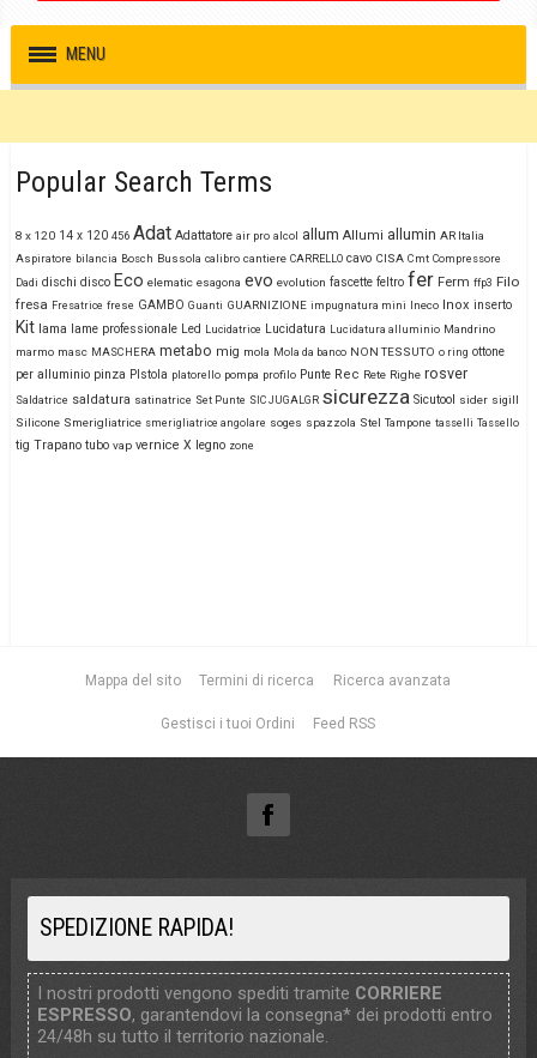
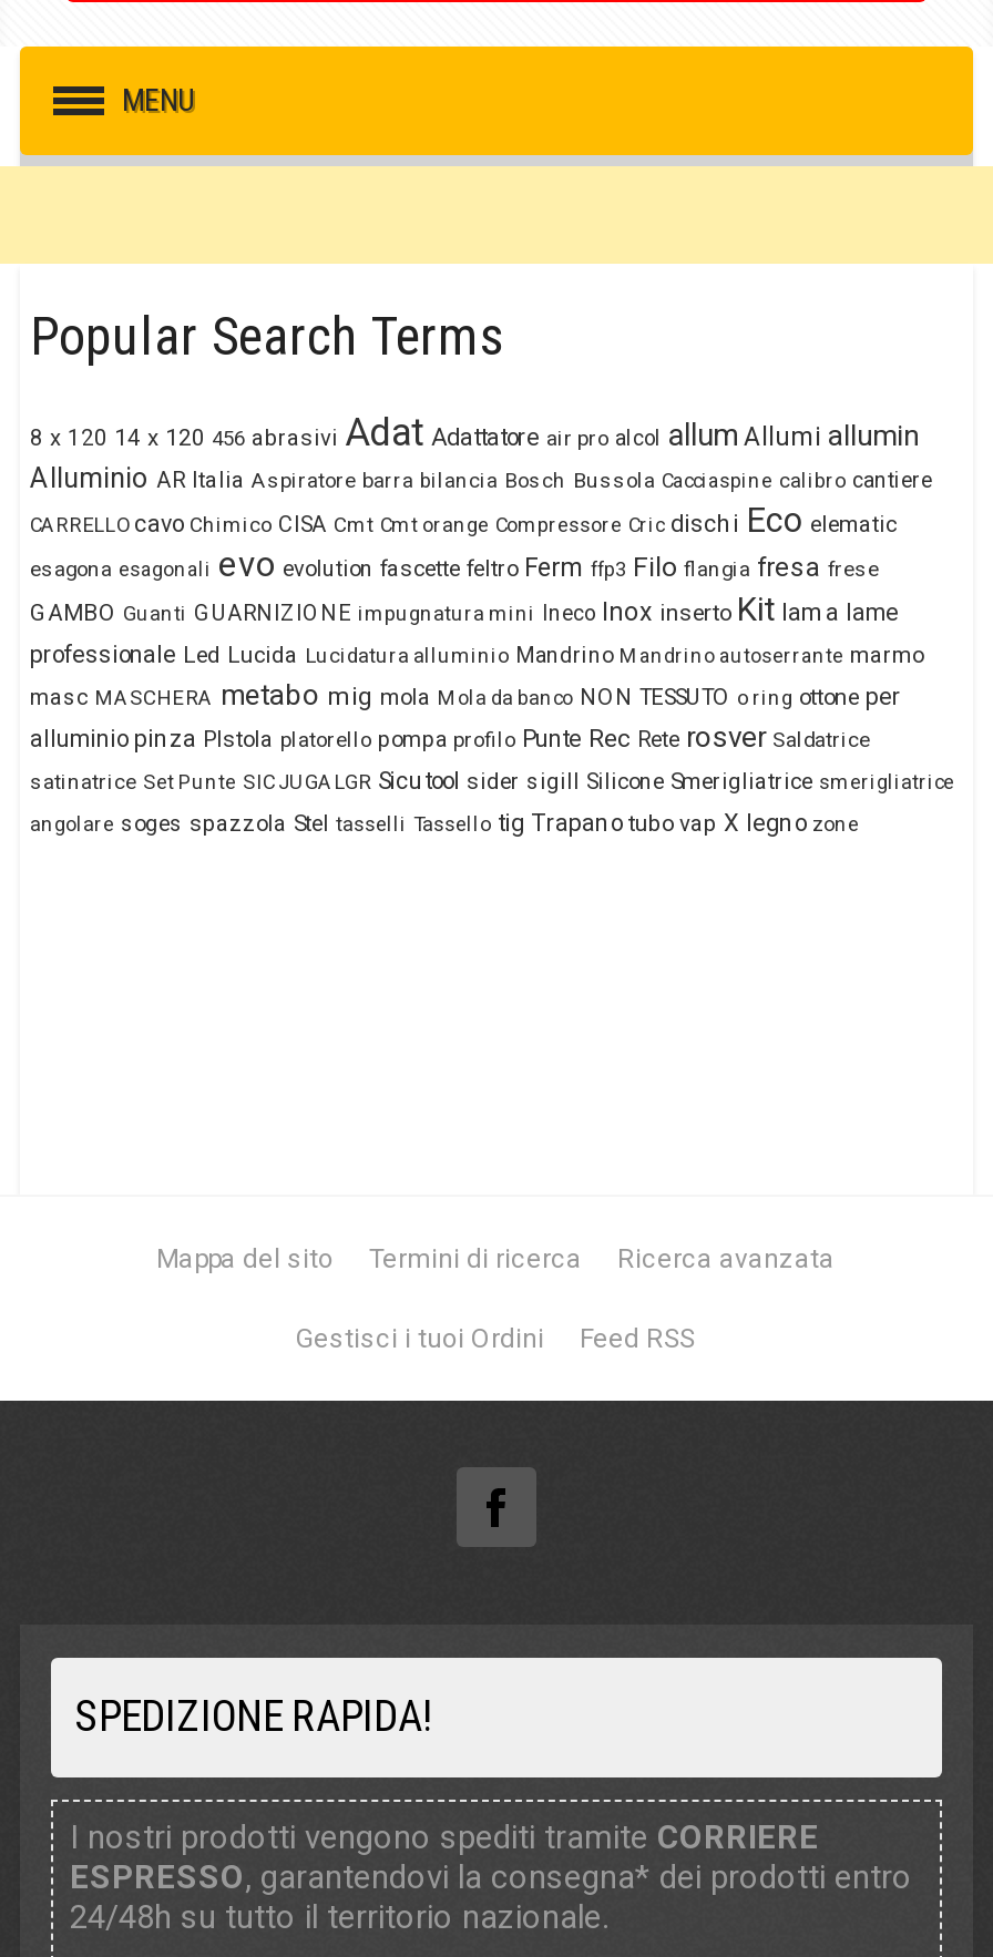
[16,221,519,429] 8 x 120 14 x 120 456 Adat Adattatore air pro alcol allum Allumi allumin AR Italia | Aspiratore bilancia Bosch Bussola calibro cantiere CARRELLO cavo CISA Cmt Compressore | Dadi dischi disco Eco elematic esagona evo evolution fascette feltro fer Ferm ffp3 Filo | fresa Fresatrice frese GAMBO Guanti GUARNIZIONE impugnatura mini Ineco Inox inserto | Kit lama lame professionale Led Lucidatrice Lucidatura Lucidatura alluminio Mandrino | marmo masc MASCHERA metabo mig mola Mola da banco NON TESSUTO o ring ottone | per alluminio pinza PIstola platorello pompa profilo Punte Rec Rete Righe rosver | Saldatrice saldatura satinatrice Set Punte SIC JUGALGR sicurezza Sicutool sider sigill | Silicone Smerigliatrice smerigliatrice angolare soges spazzola Stel Tampone tasselli Tassello -> [30,409,954,795] 8 x 120 14 x 120 456 abrasivi Adat Adattatore air pro alcol allum Allumi allumin | Alluminio AR Italia Aspiratore barra bilancia Bosch Bussola Cacciaspine calibro cantiere | CARRELLO cavo Chimico CISA Cmt Cmt orange Compressore Cric dischi Eco elematic | esagona esagonali evo evolution fascette feltro Ferm ffp3 Filo flangia fresa frese | GAMBO Guanti GUARNIZIONE impugnatura mini Ineco Inox inserto Kit lama lame | professionale Led Lucida Lucidatura alluminio Mandrino Mandrino autoserrante marmo | masc MASCHERA metabo mig mola Mola da banco NON TESSUTO o ring ottone per | alluminio pinza PIstola platorello pompa profilo Punte Rec Rete rosver Saldatrice | satinatrice Set Punte SIC JUGALGR Sicutool sider sigill Silicone Smerigliatrice smerigliatrice
[16,437,255,453] tig Trapano tubo vap vernice X legno zone -> [30,808,859,837] angolare soges spazzola Stel tasselli Tassello tig Trapano tubo vap X legno zone

